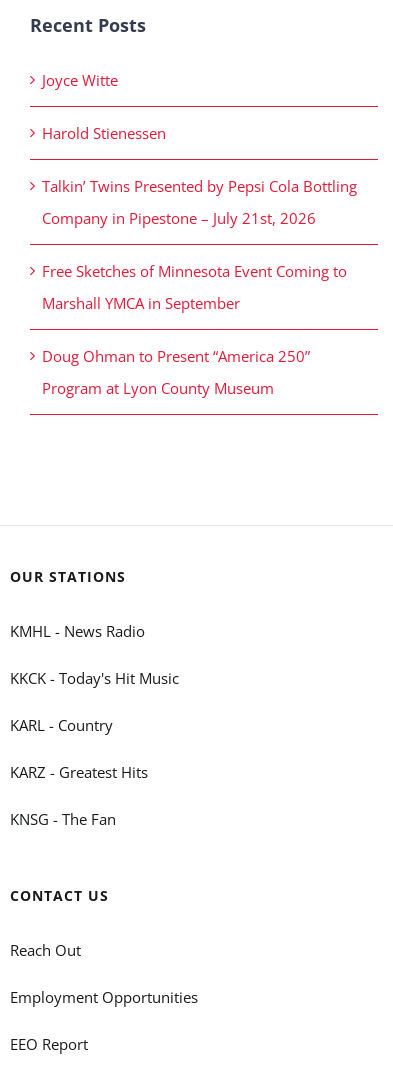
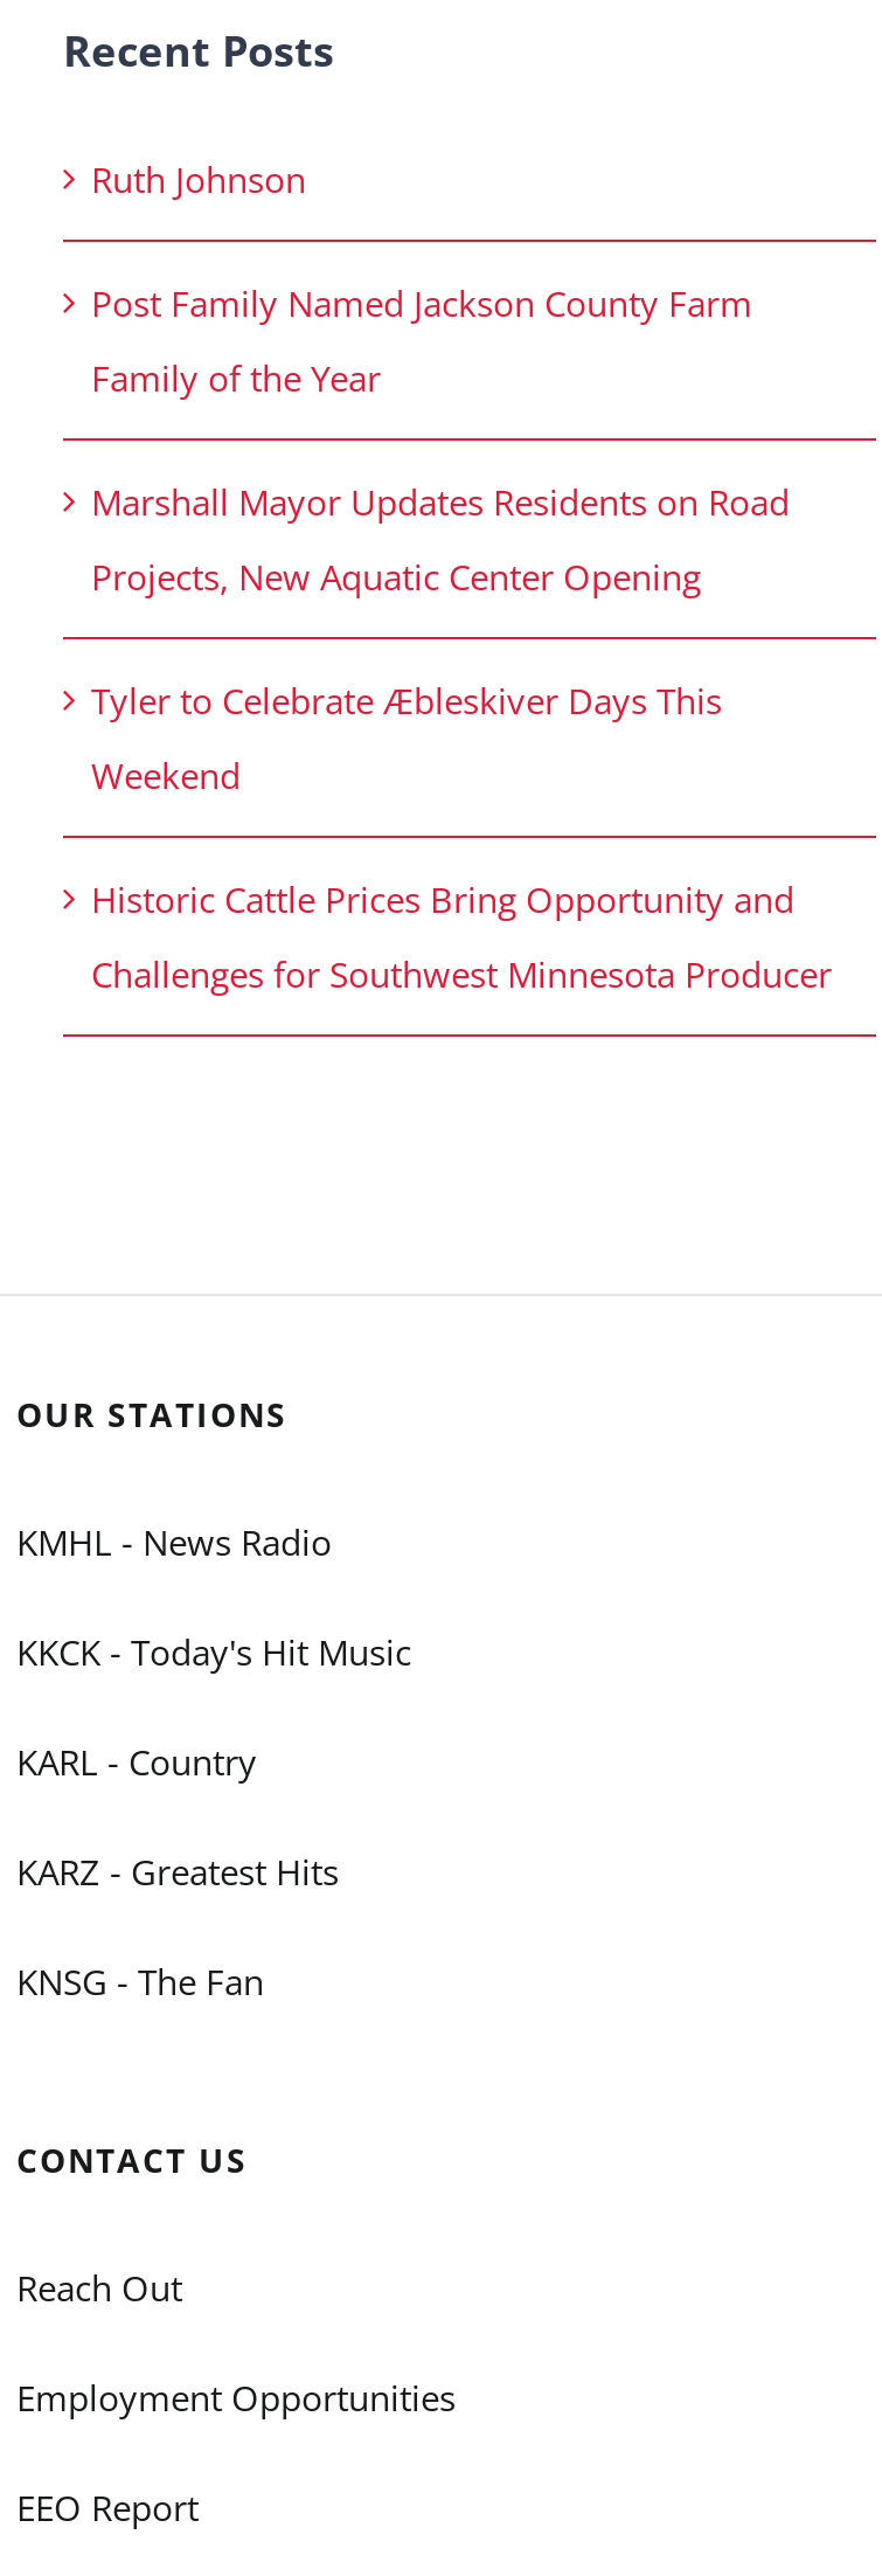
[42,70,357,398] Joyce Witte | Harold Stienessen | Talkin’ Twins Presented by Pepsi Cola Bottling | Company in Pipestone – July 21st, 2026 | Free Sketches of Minnesota Event Coming to | Marshall YMCA in September | Doug Ohman to Present “America 250” | Program at Lyon County Museum -> [91,156,832,998] Ruth Johnson | Post Family Named Jackson County Farm | Family of the Year | Marshall Mayor Updates Residents on Road | Projects, New Aquatic Center Opening | Tyler to Celebrate Æbleskiver Days This | Weekend | Historic Cattle Prices Bring Opportunity and | Challenges for Southwest Minnesota Producer

